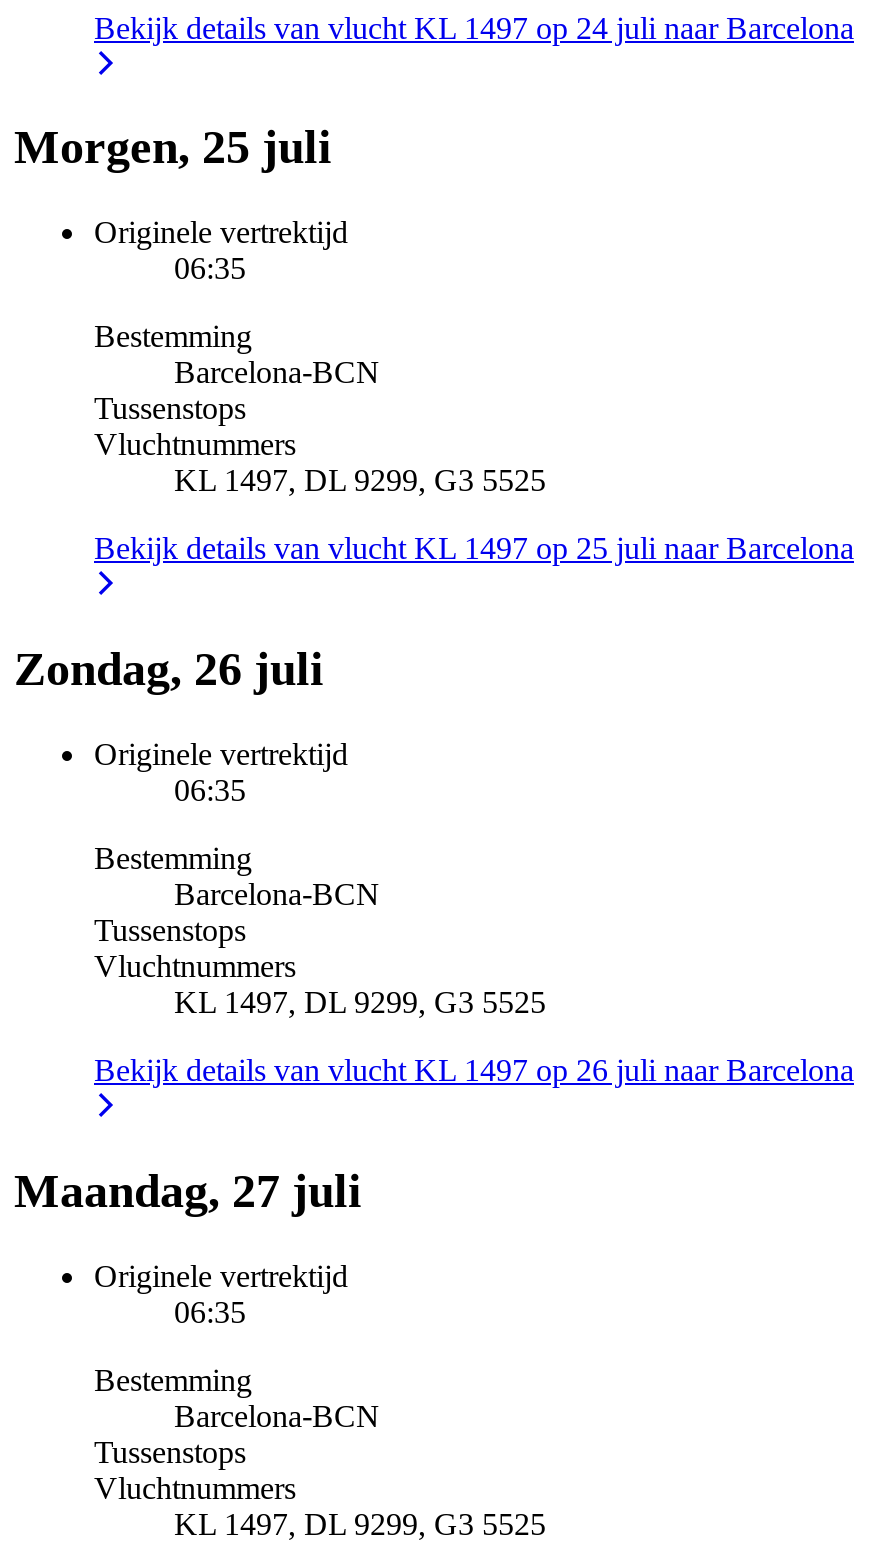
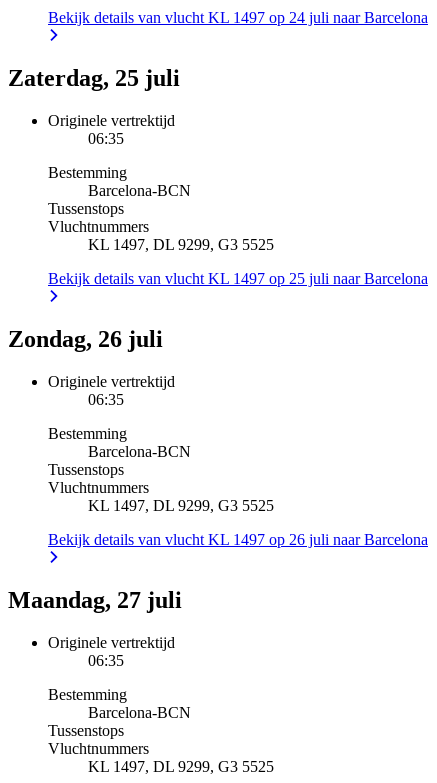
[14,122,332,174] Morgen, 25 juli -> [8,65,180,91] Zaterdag, 25 juli

